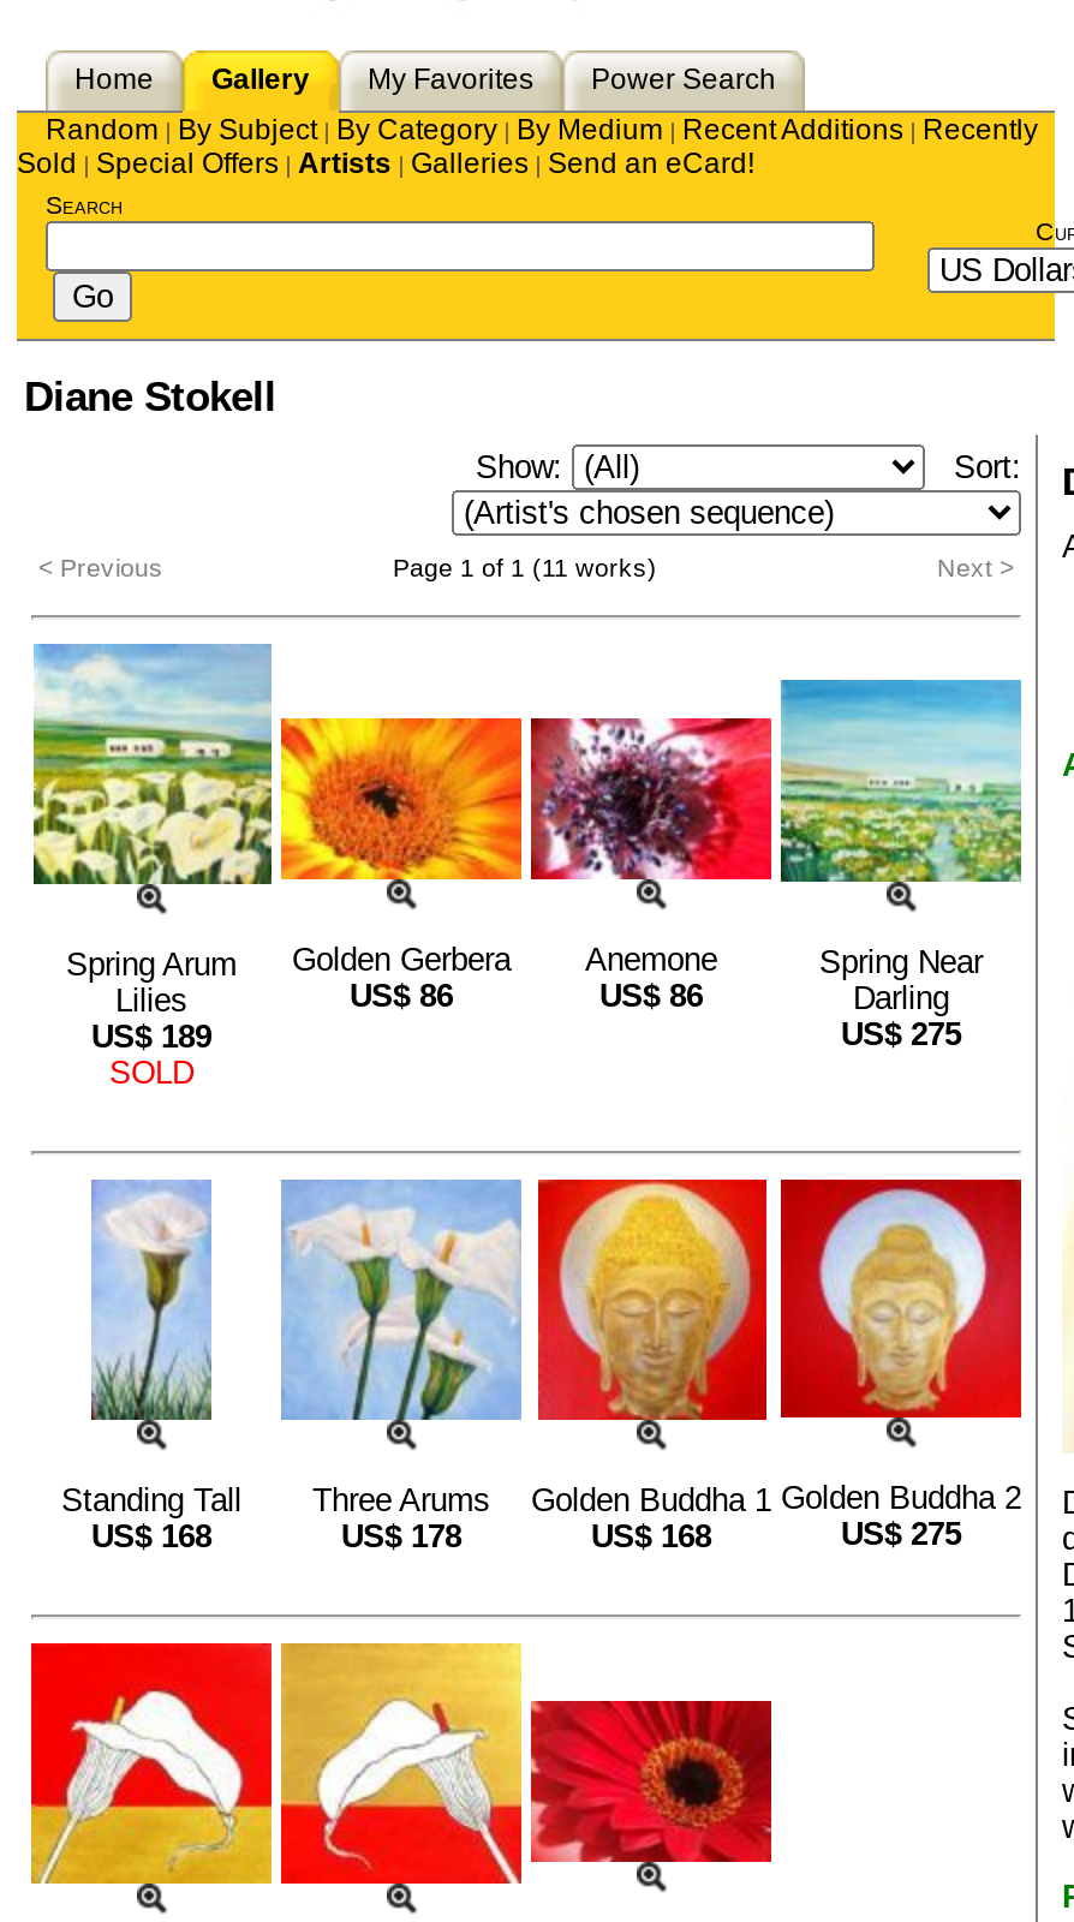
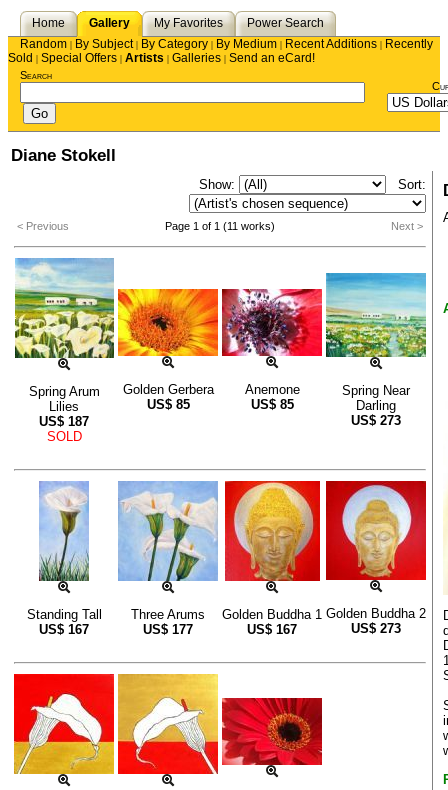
[350,979,453,1015] US$86 -> [146,397,189,412] US$85
[599,979,703,1015] US$86 -> [250,397,293,412] US$85
[91,1019,211,1055] US$189 -> [39,414,89,429] US$187
[841,1017,961,1053] US$275 -> [351,413,401,428] US$273
[91,1519,211,1555] US$168 -> [39,622,89,637] US$167
[341,1519,461,1555] US$178 -> [143,622,193,637] US$177
[591,1519,711,1555] US$168 -> [247,622,297,637] US$167
[841,1517,961,1553] US$275 -> [351,621,401,636] US$273

